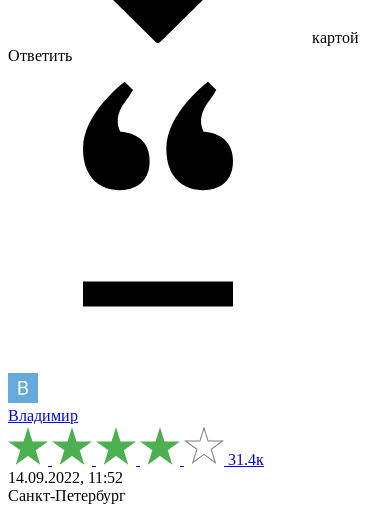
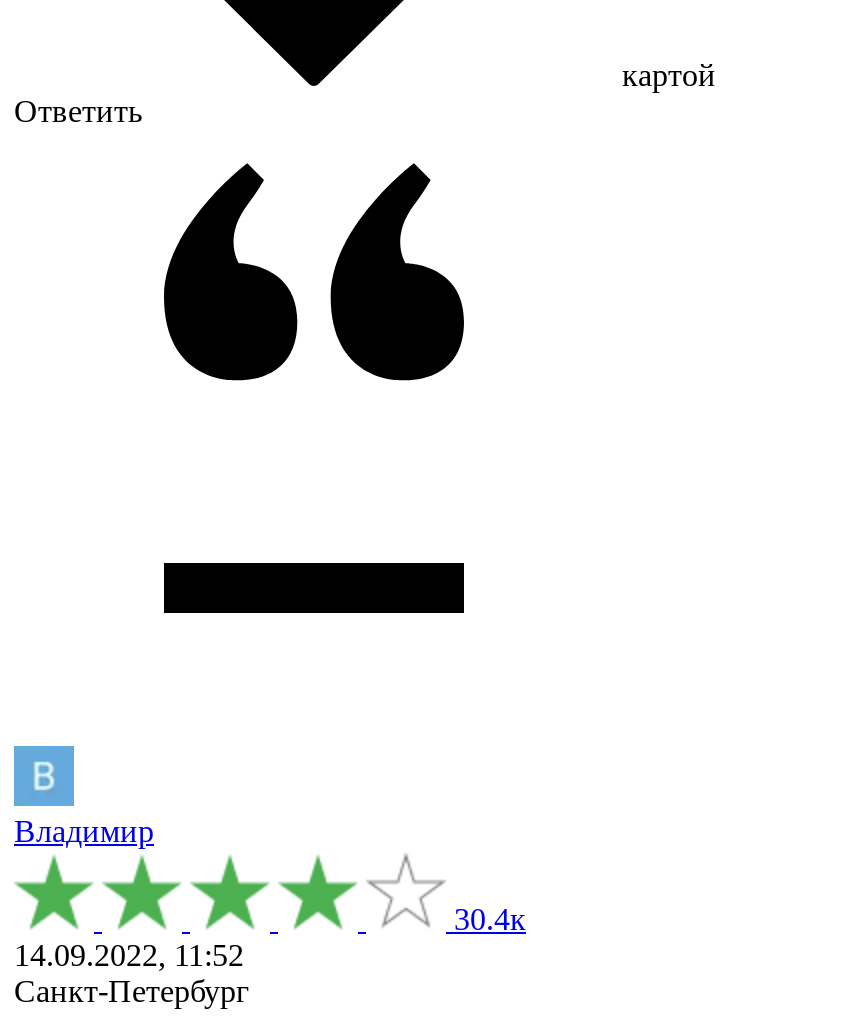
[224,451,264,468] 31.4к -> [446,902,526,936] 30.4к

